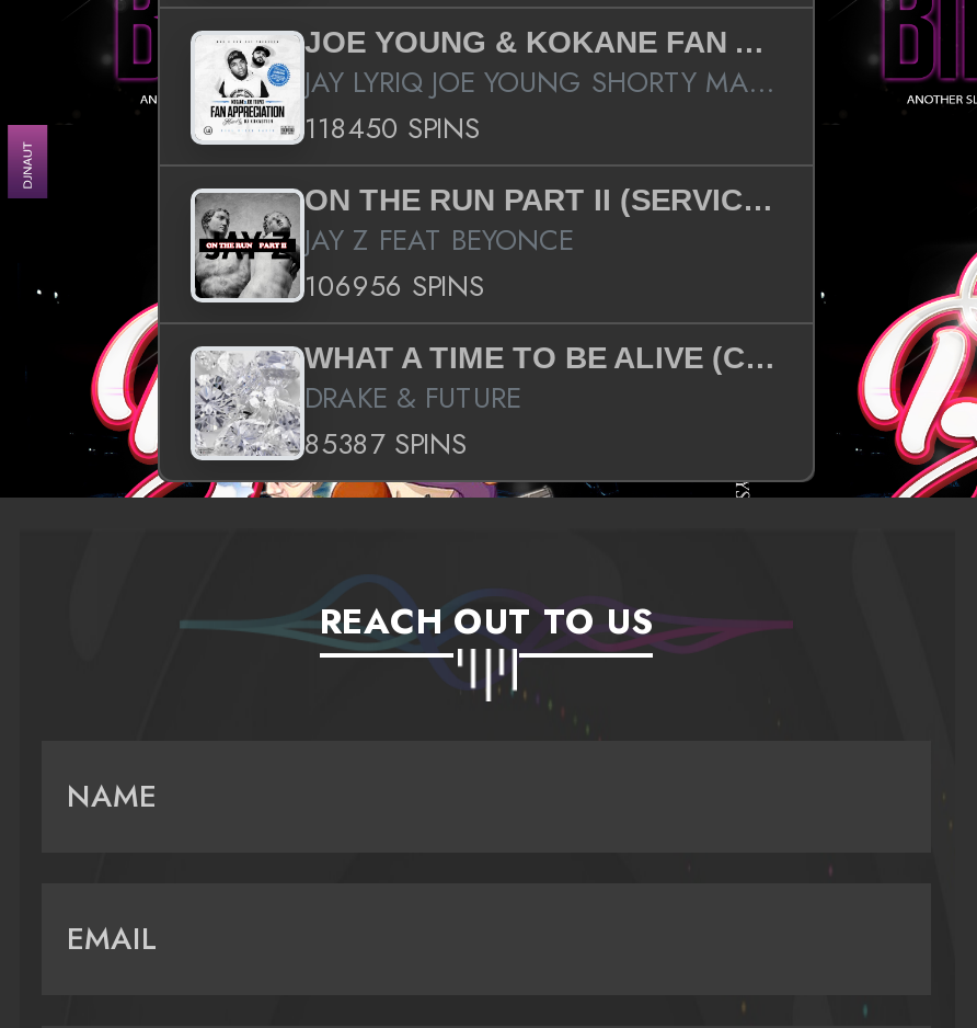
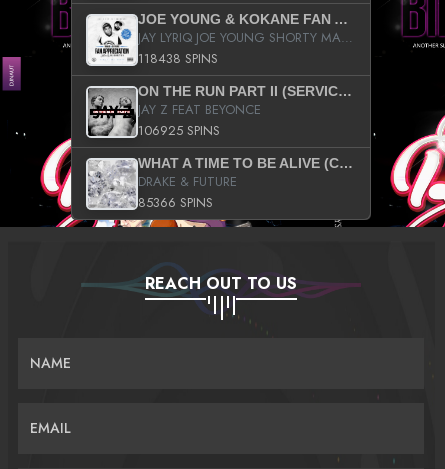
[304,107,480,149] 118450 SPINS -> [138,49,218,68] 118438 SPINS
[304,265,484,307] 106956 SPINS -> [138,121,220,140] 106925 SPINS
[304,423,467,465] 85387 SPINS -> [138,193,213,212] 85366 SPINS

